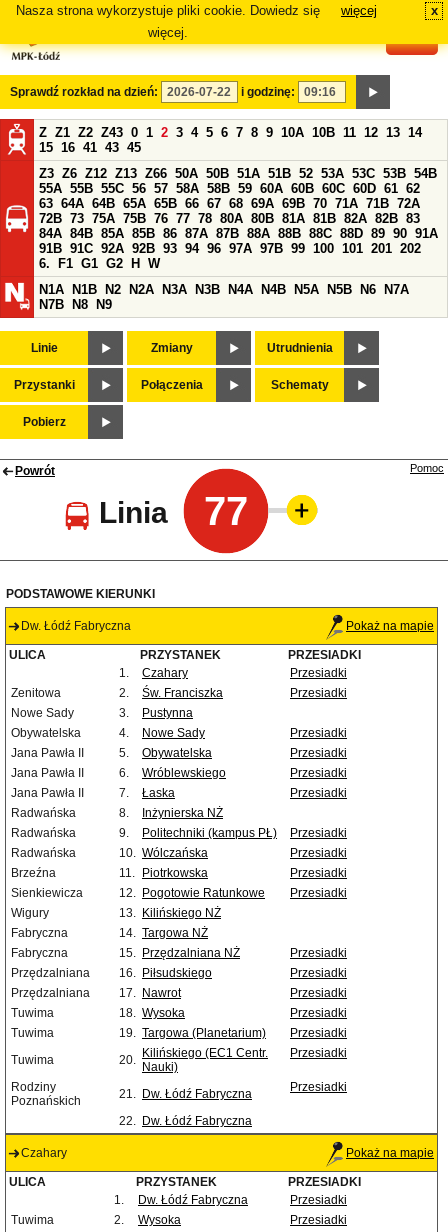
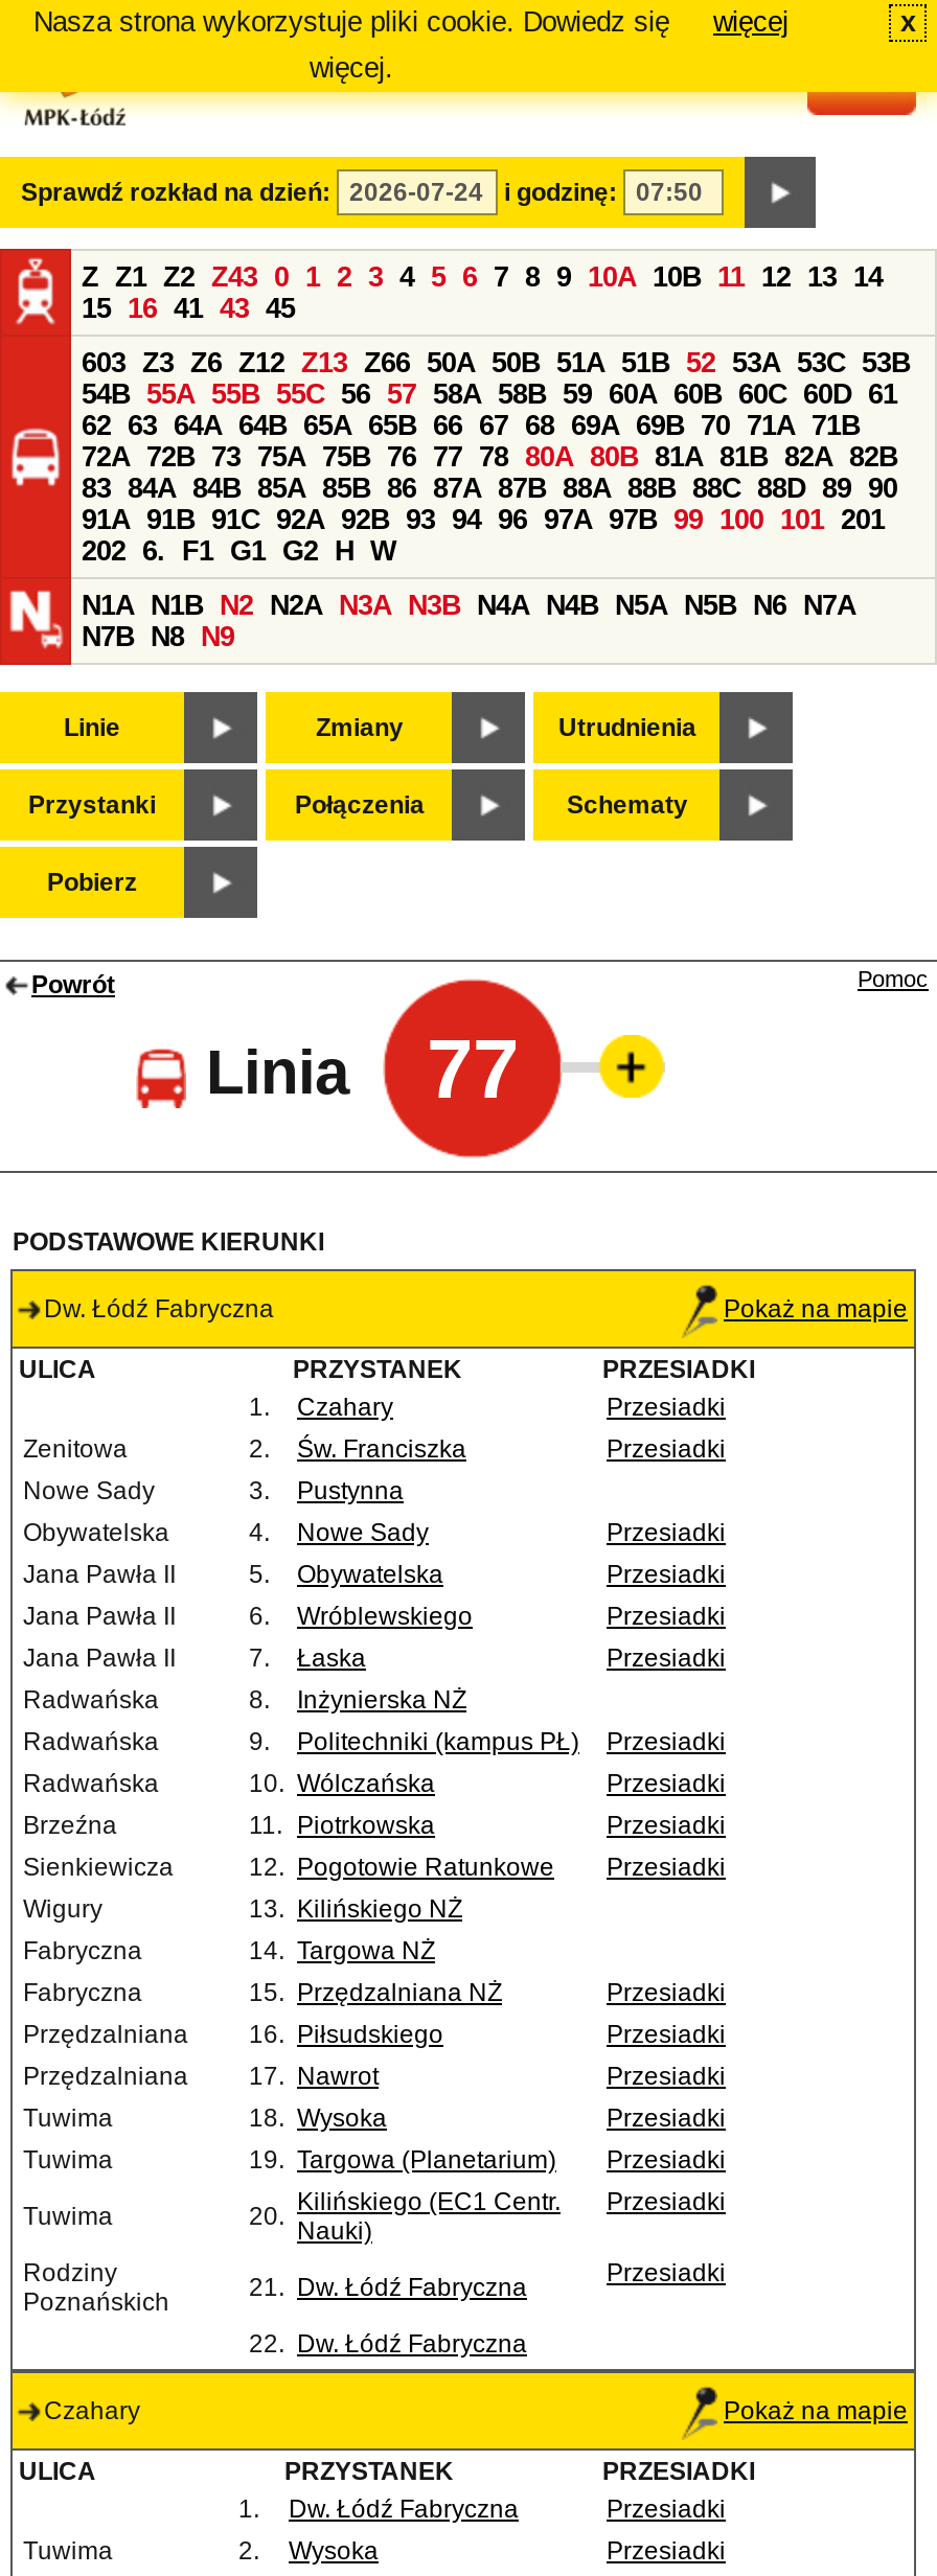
[39,166,438,271] Z3 Z6 Z12 Z13 Z66 50A 50B 51A 51B 52 53A 53C 53B 54B | 55A 55B 55C 56 57 58A 58B 59 60A 60B 60C 60D 61 62 | 63 64A 64B 65A 65B 66 67 68 69A 69B 70 71A 71B 72A | 72B 73 75A 75B 76 77 78 80A 80B 81A 81B 82A 82B 83 | 84A 84B 85A 85B 86 87A 87B 88A 88B 88C 88D 89 90 91A | 91B 91C 92A 92B 93 94 96 97A 97B 99 100 101 201 202 | 6. F1 G1 G2 H W -> [82,347,910,567] 603 Z3 Z6 Z12 Z13 Z66 50A 50B 51A 51B 52 53A 53C 53B | 54B 55A 55B 55C 56 57 58A 58B 59 60A 60B 60C 60D 61 | 62 63 64A 64B 65A 65B 66 67 68 69A 69B 70 71A 71B | 72A 72B 73 75A 75B 76 77 78 80A 80B 81A 81B 82A 82B | 83 84A 84B 85A 85B 86 87A 87B 88A 88B 88C 88D 89 90 | 91A 91B 91C 92A 92B 93 94 96 97A 97B 99 100 101 201 | 202 6. F1 G1 G2 H W

